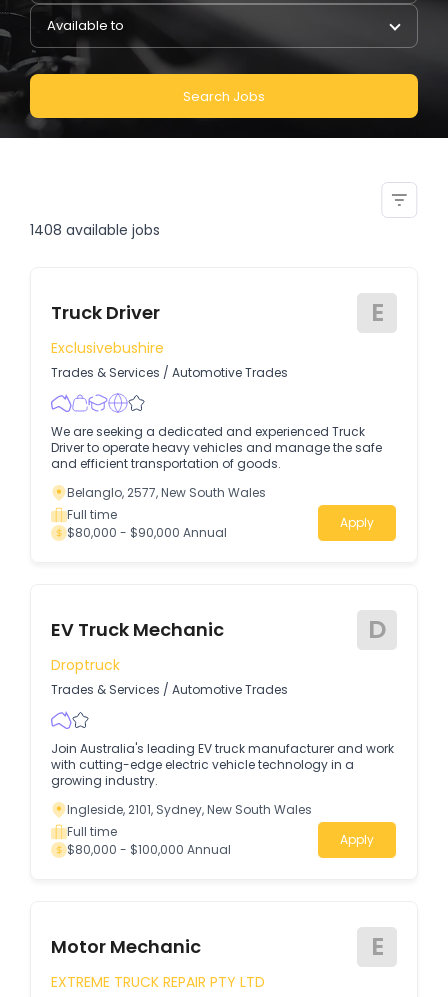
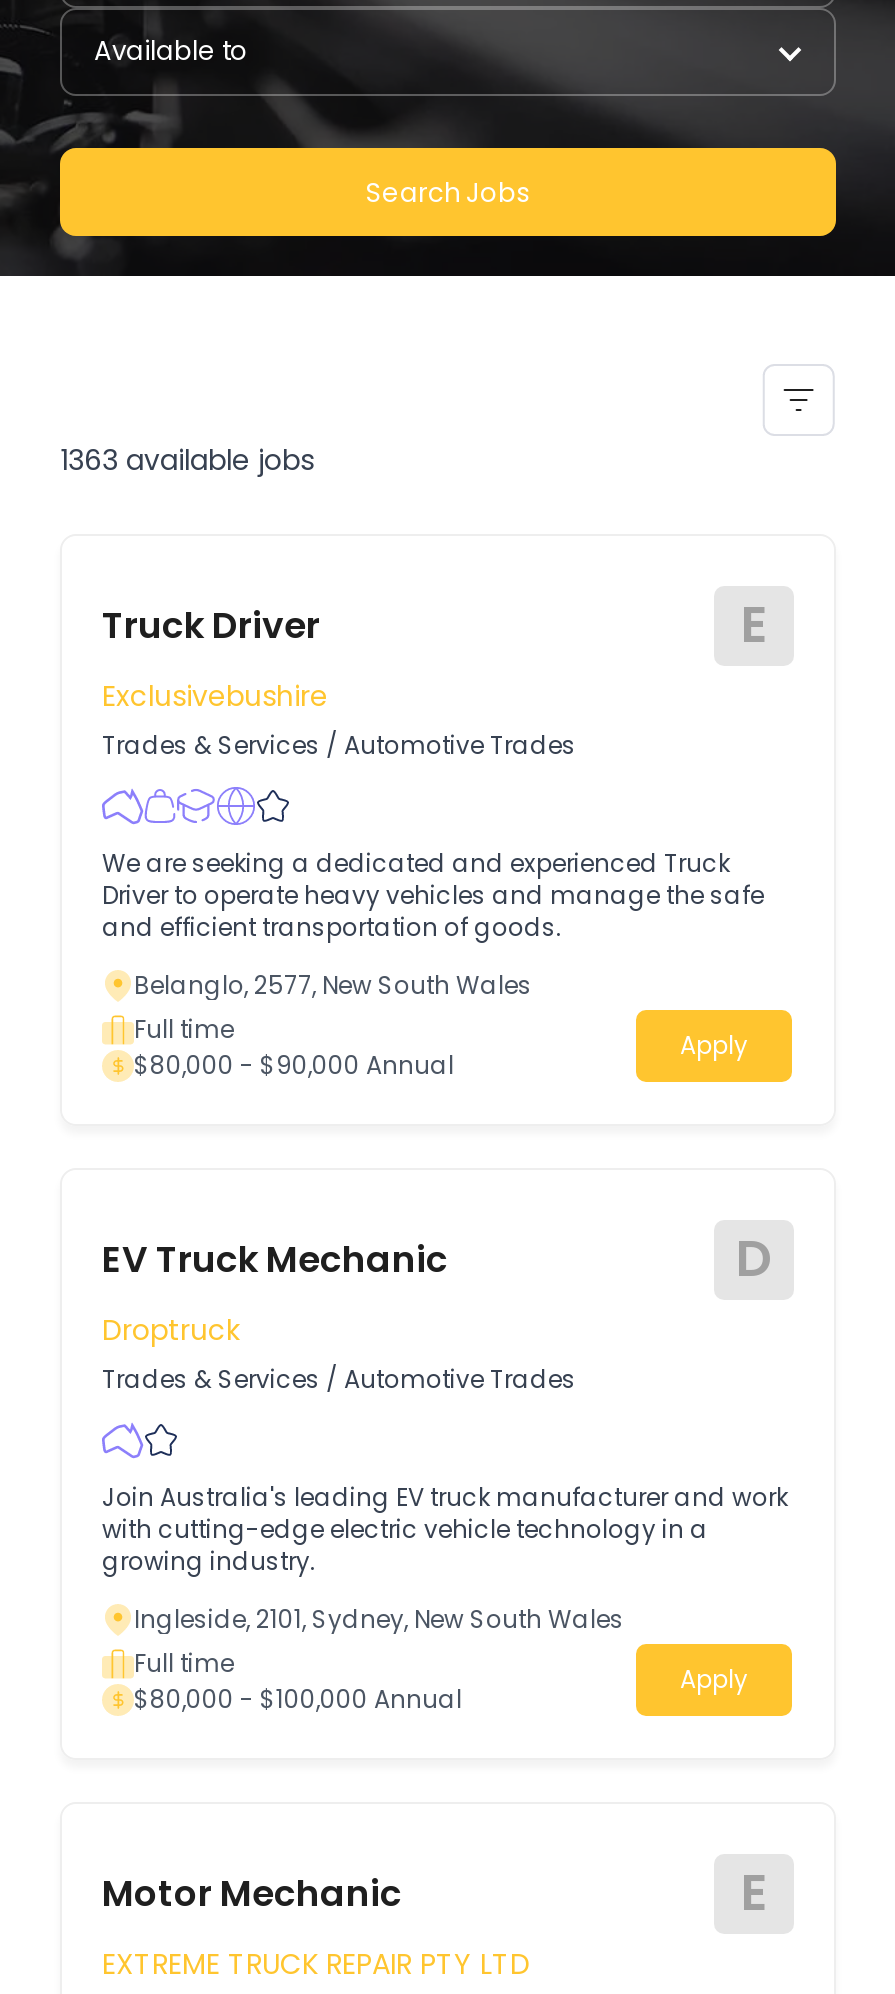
[30,220,160,240] 1408 available jobs -> [60,440,314,480] 1363 available jobs

